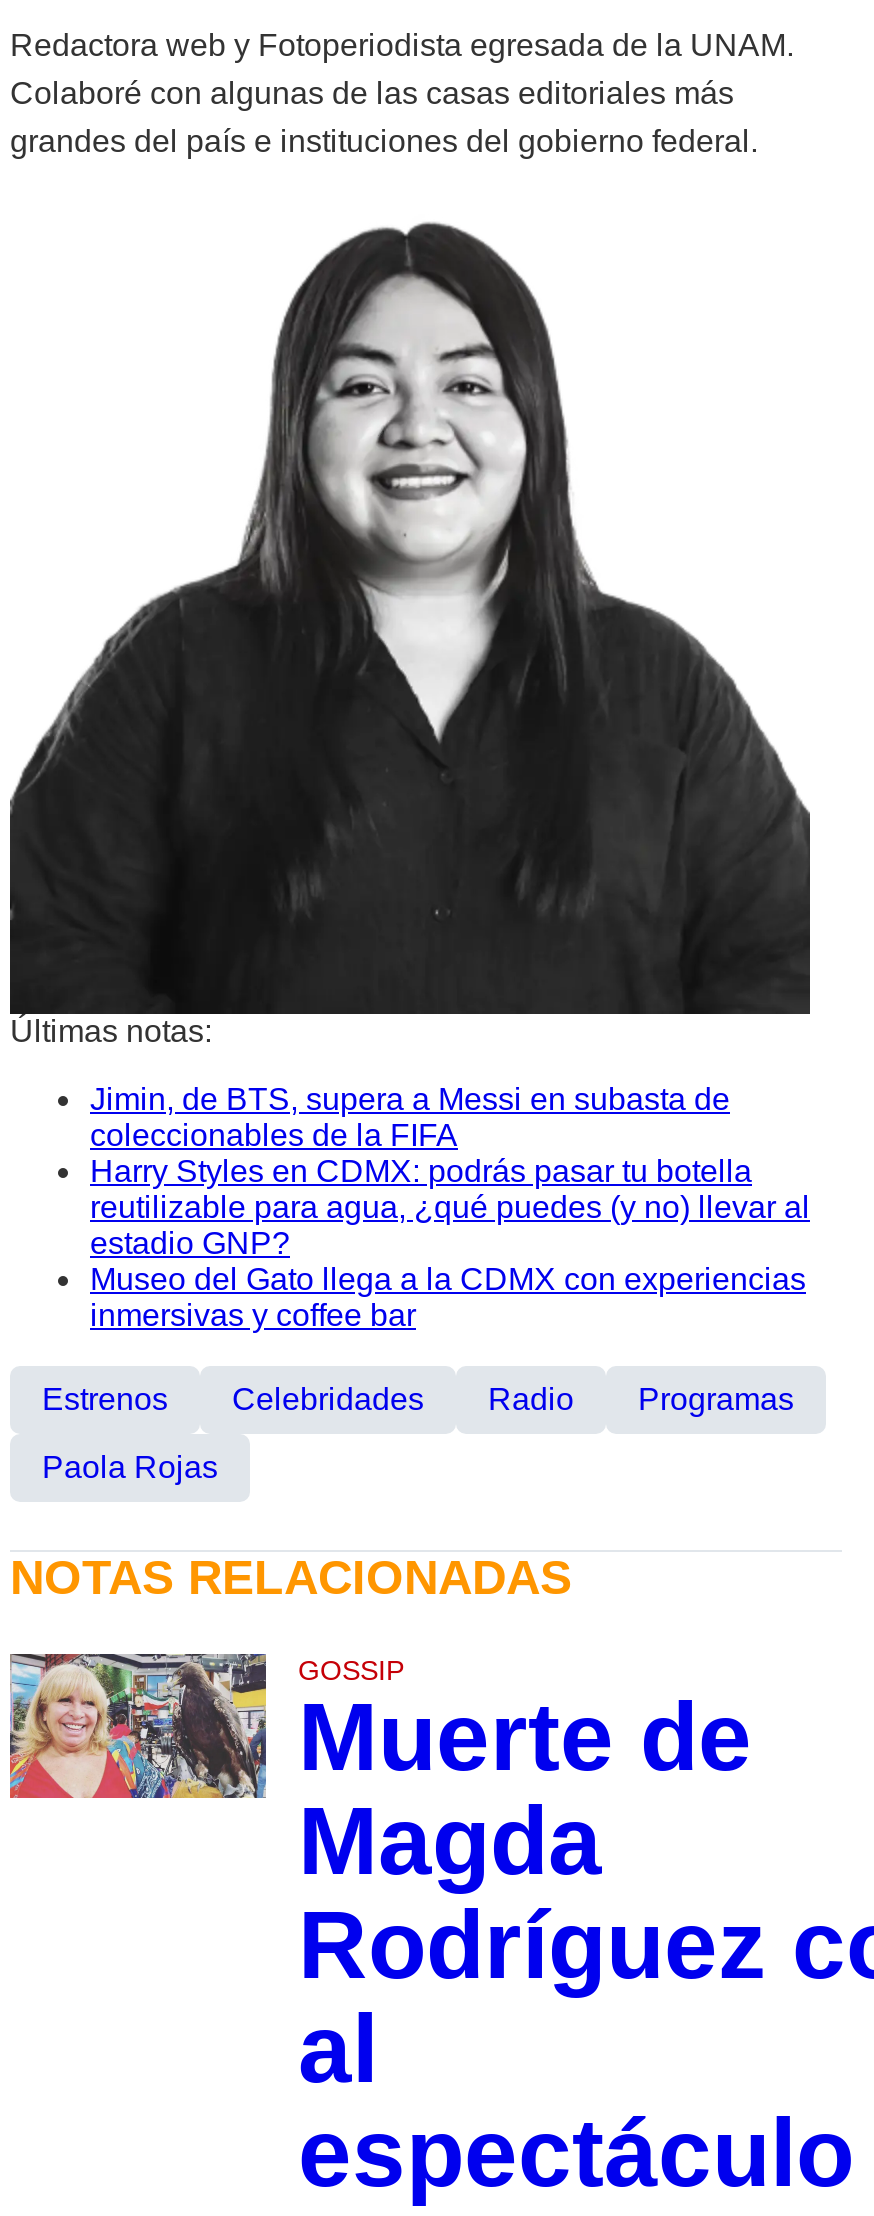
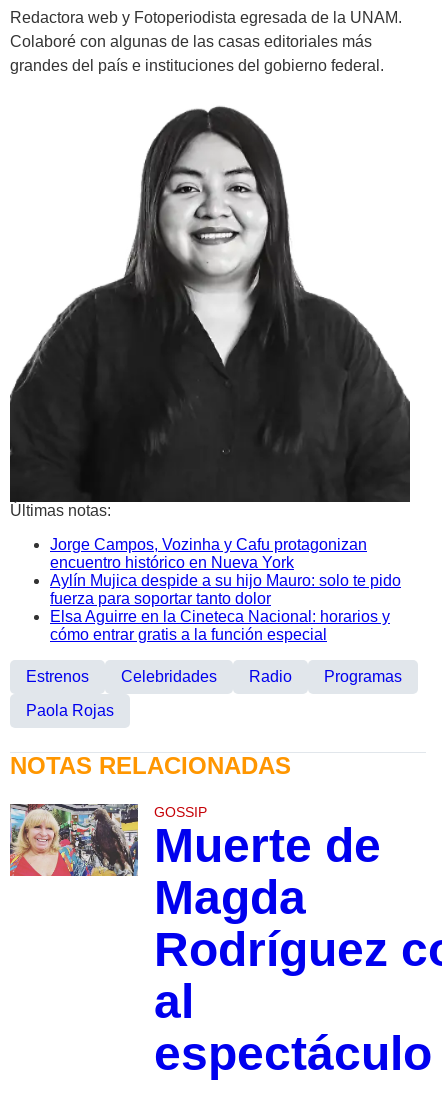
[90,1082,810,1332] Jimin, de BTS, supera a Messi en subasta de | coleccionables de la FIFA | Harry Styles en CDMX: podrás pasar tu botella | reutilizable para agua, ¿qué puedes (y no) llevar al | estadio GNP? | Museo del Gato llega a la CDMX con experiencias | inmersivas y coffee bar -> [50,536,401,643] Jorge Campos, Vozinha y Cafu protagonizan | encuentro histórico en Nueva York | Aylín Mujica despide a su hijo Mauro: solo te pido | fuerza para soportar tanto dolor | Elsa Aguirre en la Cineteca Nacional: horarios y | cómo entrar gratis a la función especial

